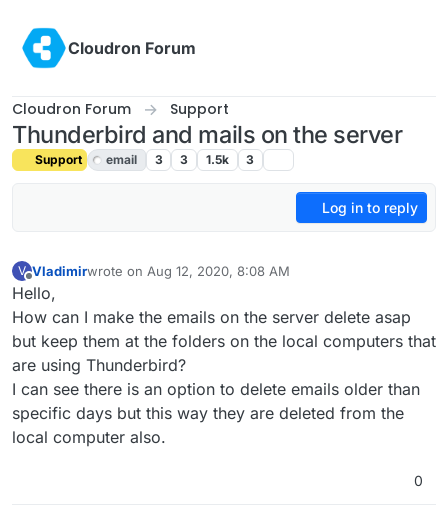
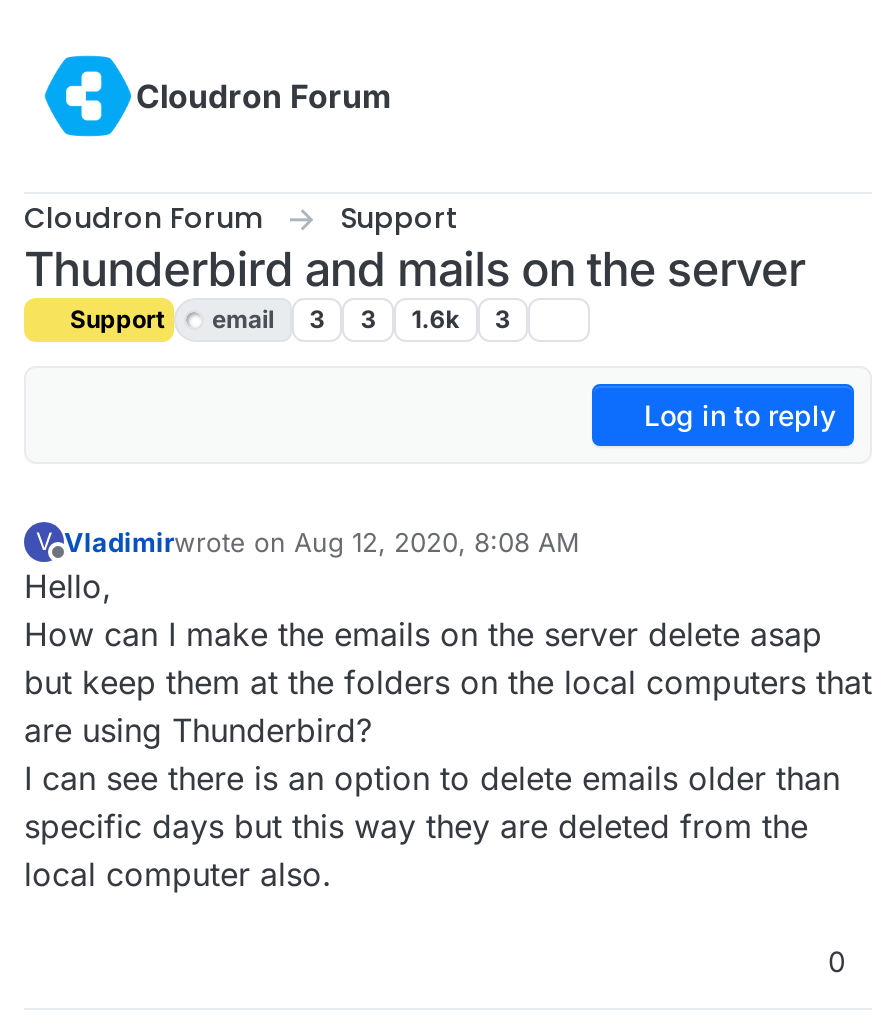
[32,152,254,167] Support email 3 3 1.5k 3 -> [64,304,511,334] Support email 3 3 1.6k 3

